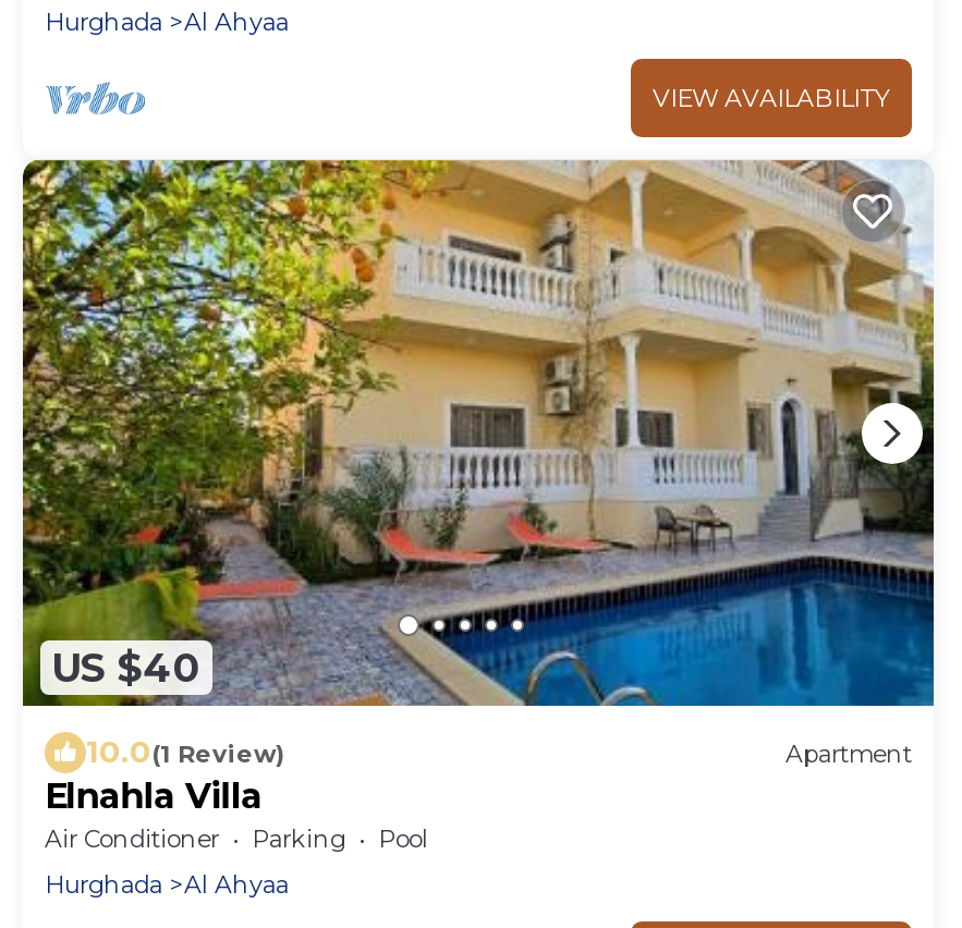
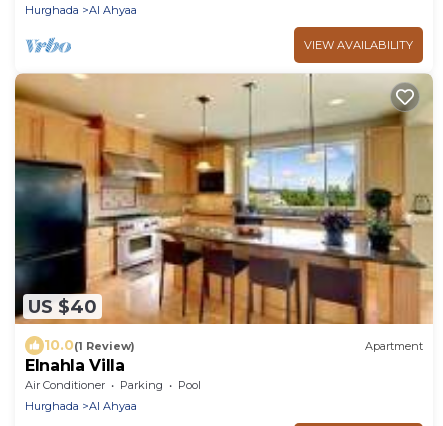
[21,159,936,708] [image] -> [14,73,434,325] [image]

